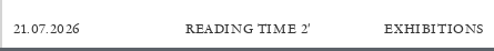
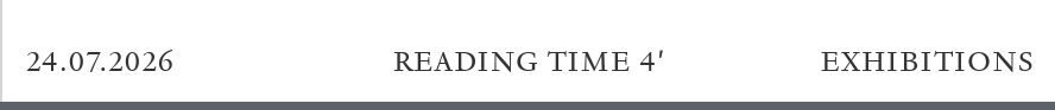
[13,21,312,36] 21.07.2026 | READING TIME 2′ -> [26,44,667,77] 24.07.2026 | READING TIME 4′

